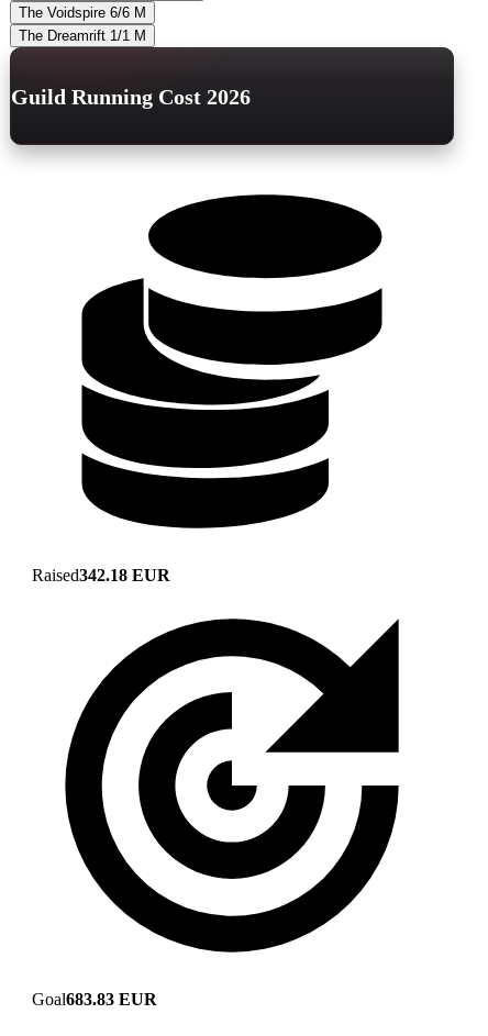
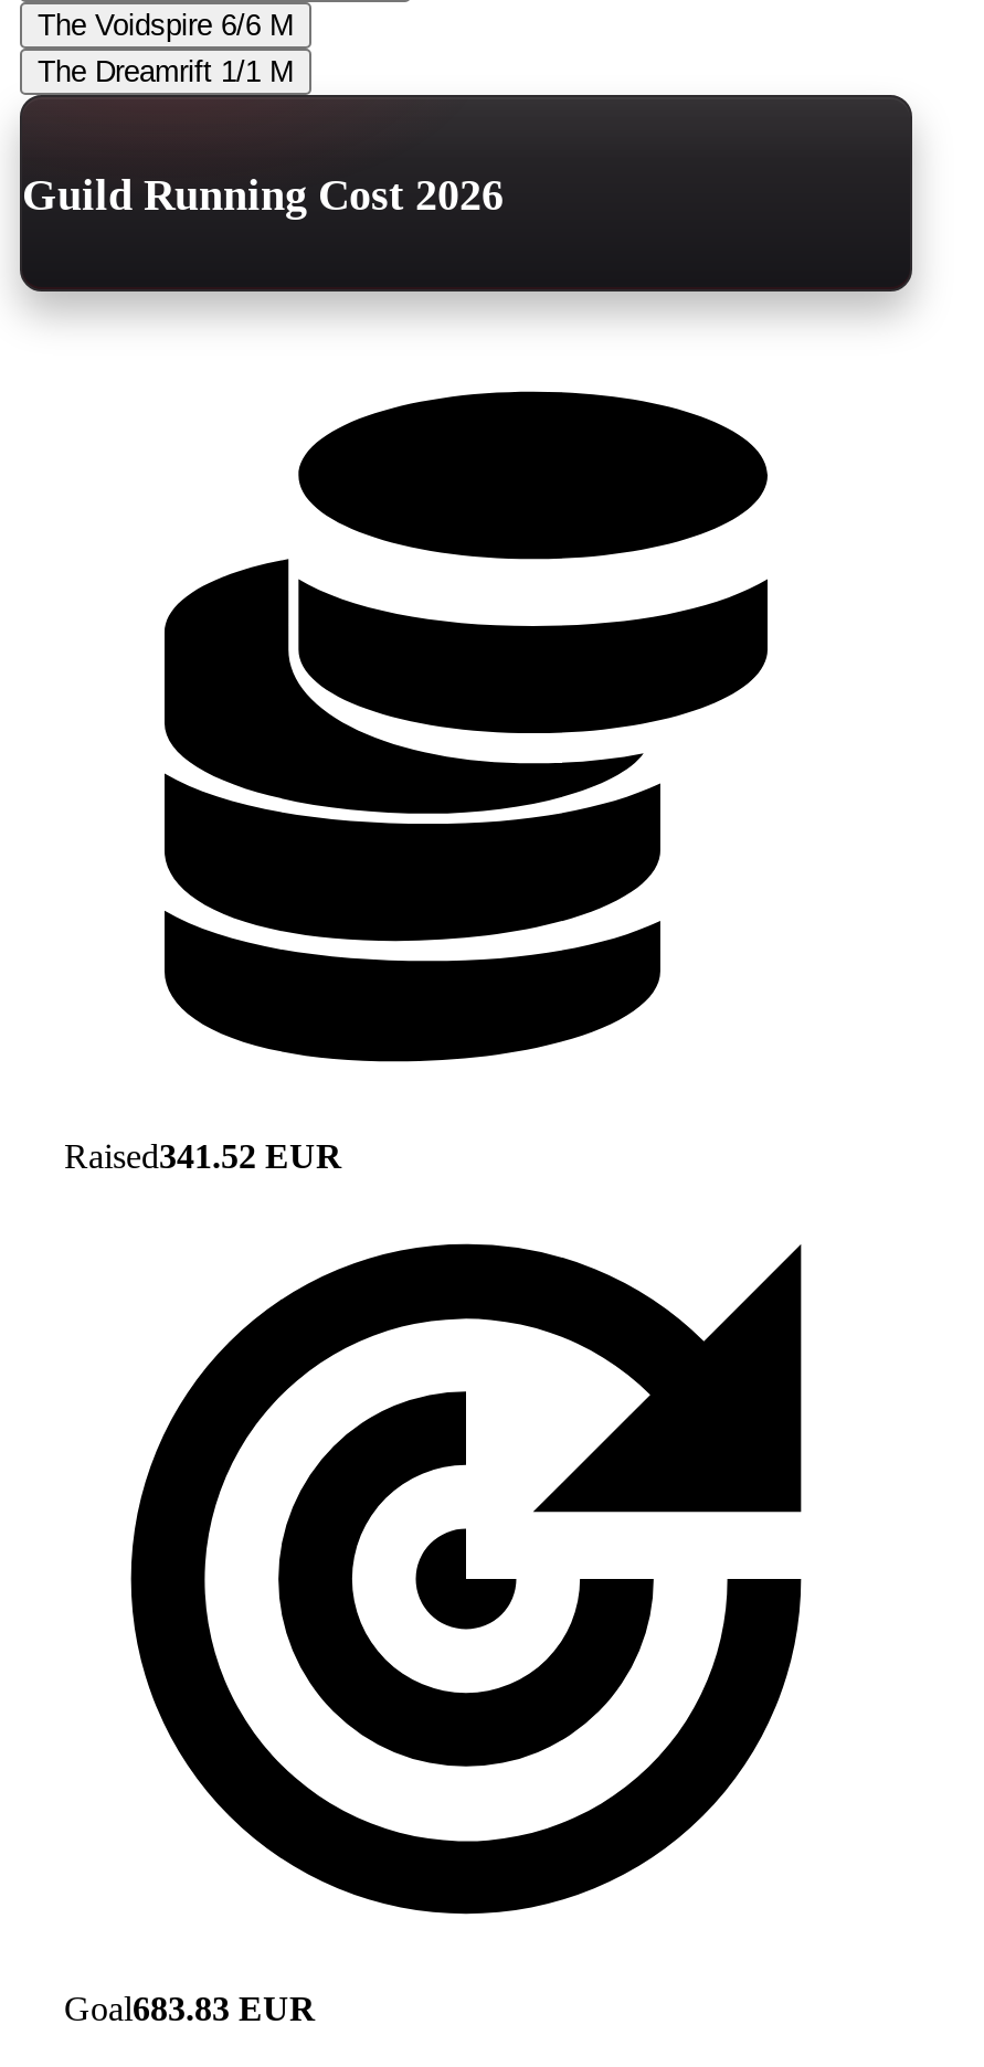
[32,566,170,584] Raised342.18 EUR -> [64,1137,342,1175] Raised341.52 EUR

